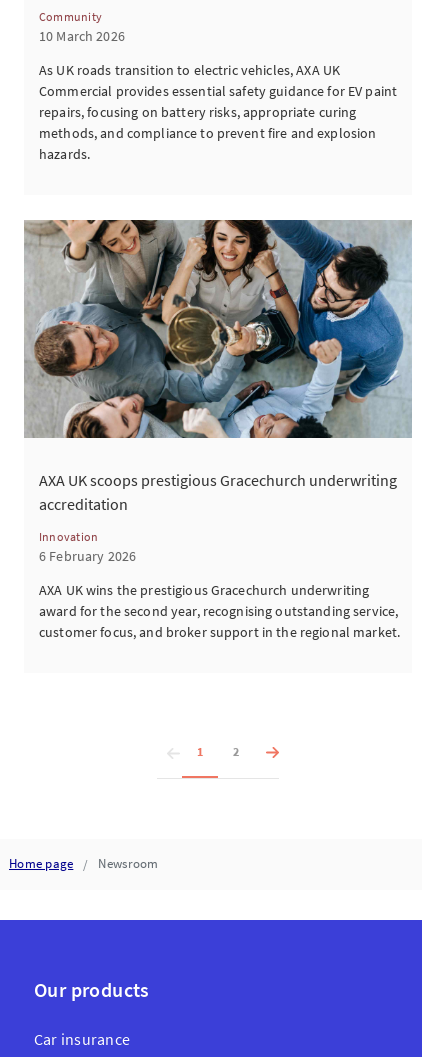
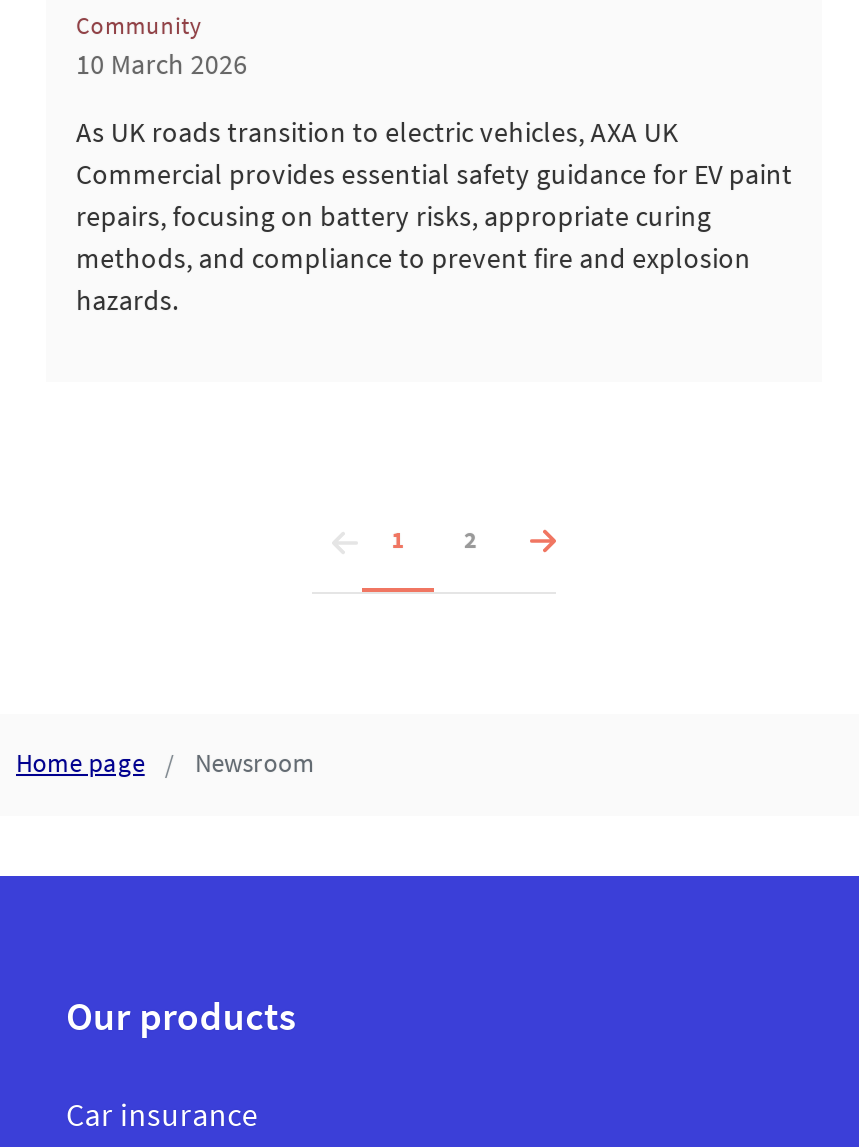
[23,219,412,641] [image] | AXA UK scoops prestigious Gracechurch underwriting | accreditation | Innovation | 6 February 2026 | AXA UK wins the prestigious Gracechurch underwriting | award for the second year, recognising outstanding service, | customer focus, and broker support in the regional market. -> none

